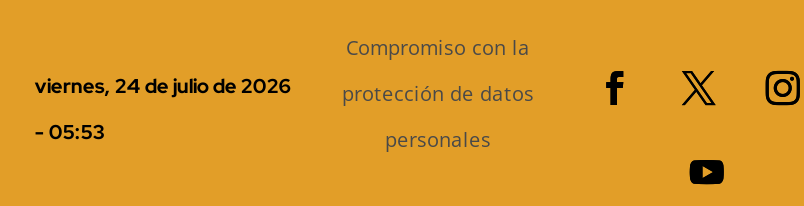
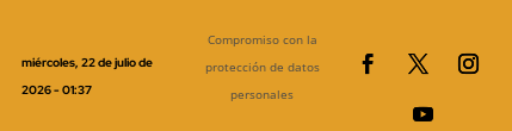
[35,72,291,98] viernes, 24 de julio de 2026 -> [22,54,153,70] miércoles, 22 de julio de
[35,118,105,144] - 05:53 -> [22,82,92,97] 2026 - 01:37

